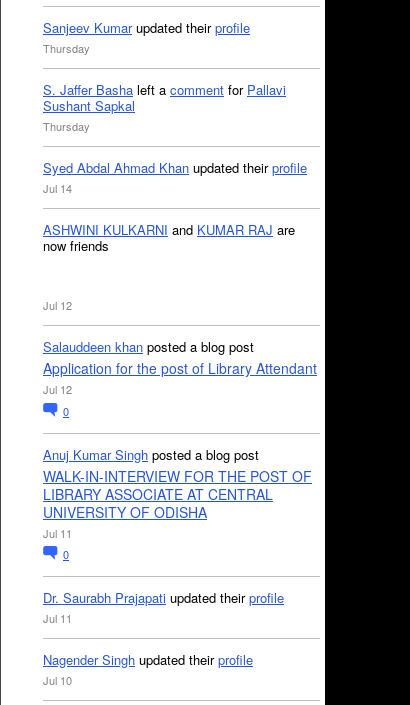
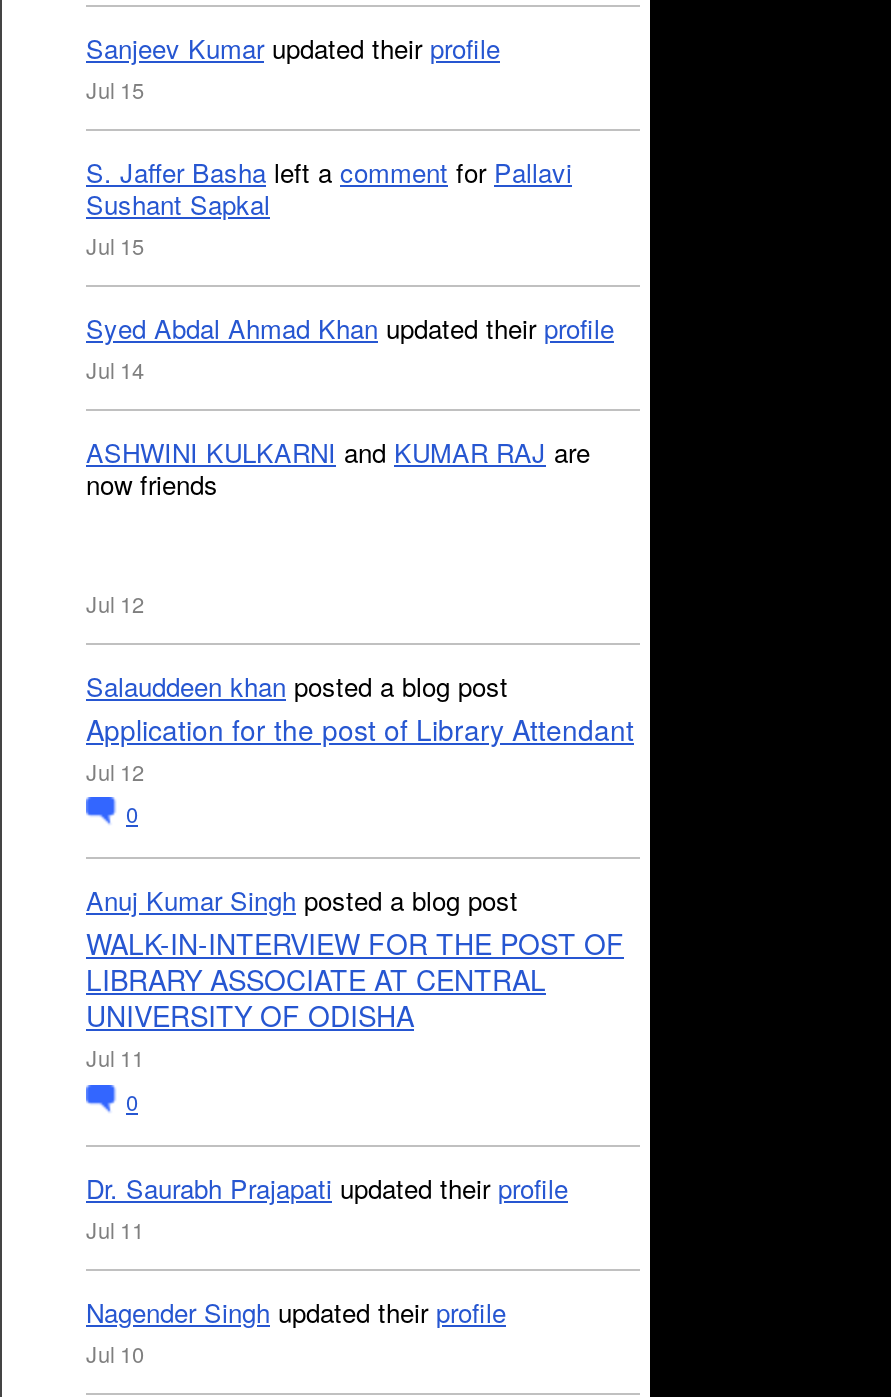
[43,40,90,56] Thursday -> [86,73,144,105] Jul 15
[43,118,90,134] Thursday -> [86,229,144,261] Jul 15

